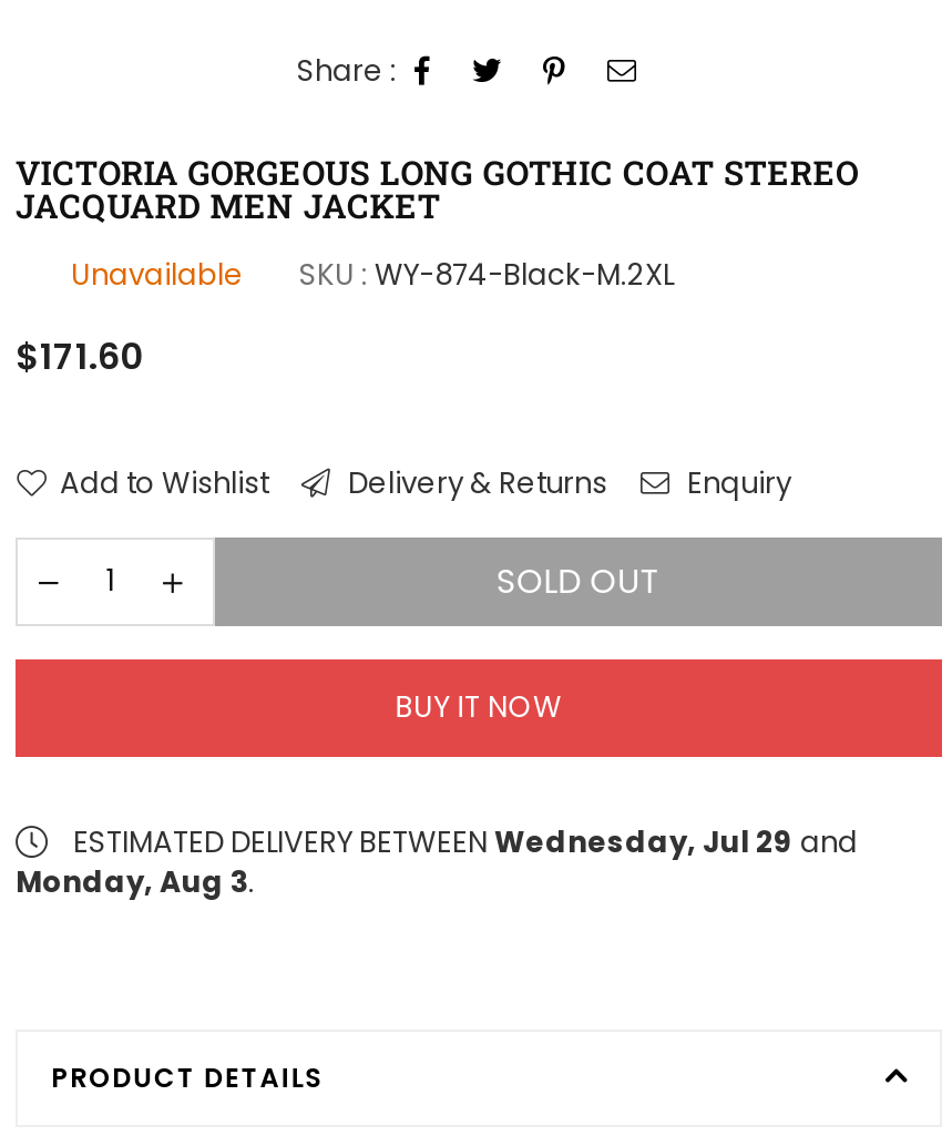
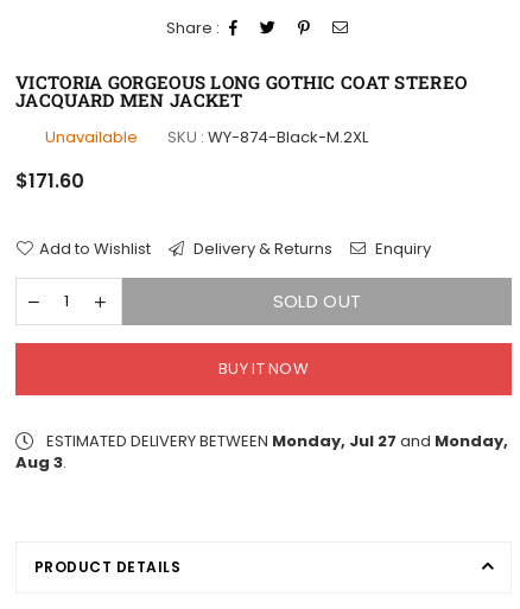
[16,820,858,902] ESTIMATED DELIVERY BETWEEN Wednesday, Jul 29 and | Monday, Aug 3. -> [15,429,508,473] ESTIMATED DELIVERY BETWEEN Monday, Jul 27 and Monday, | Aug 3.

